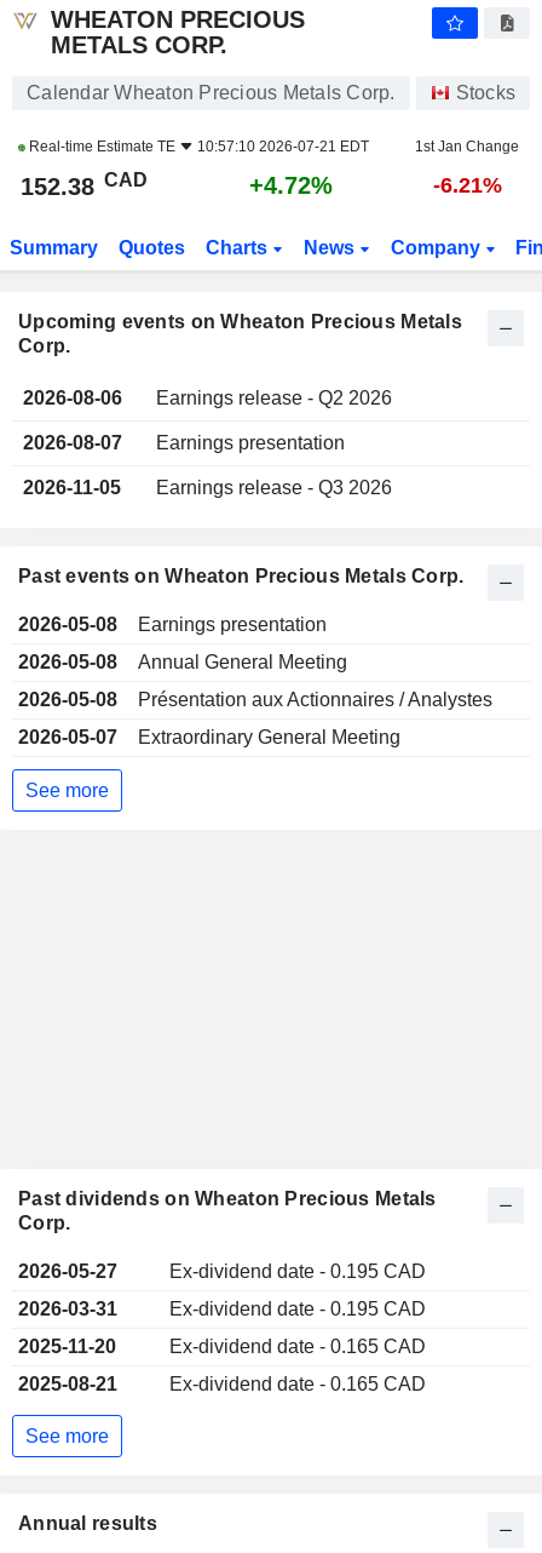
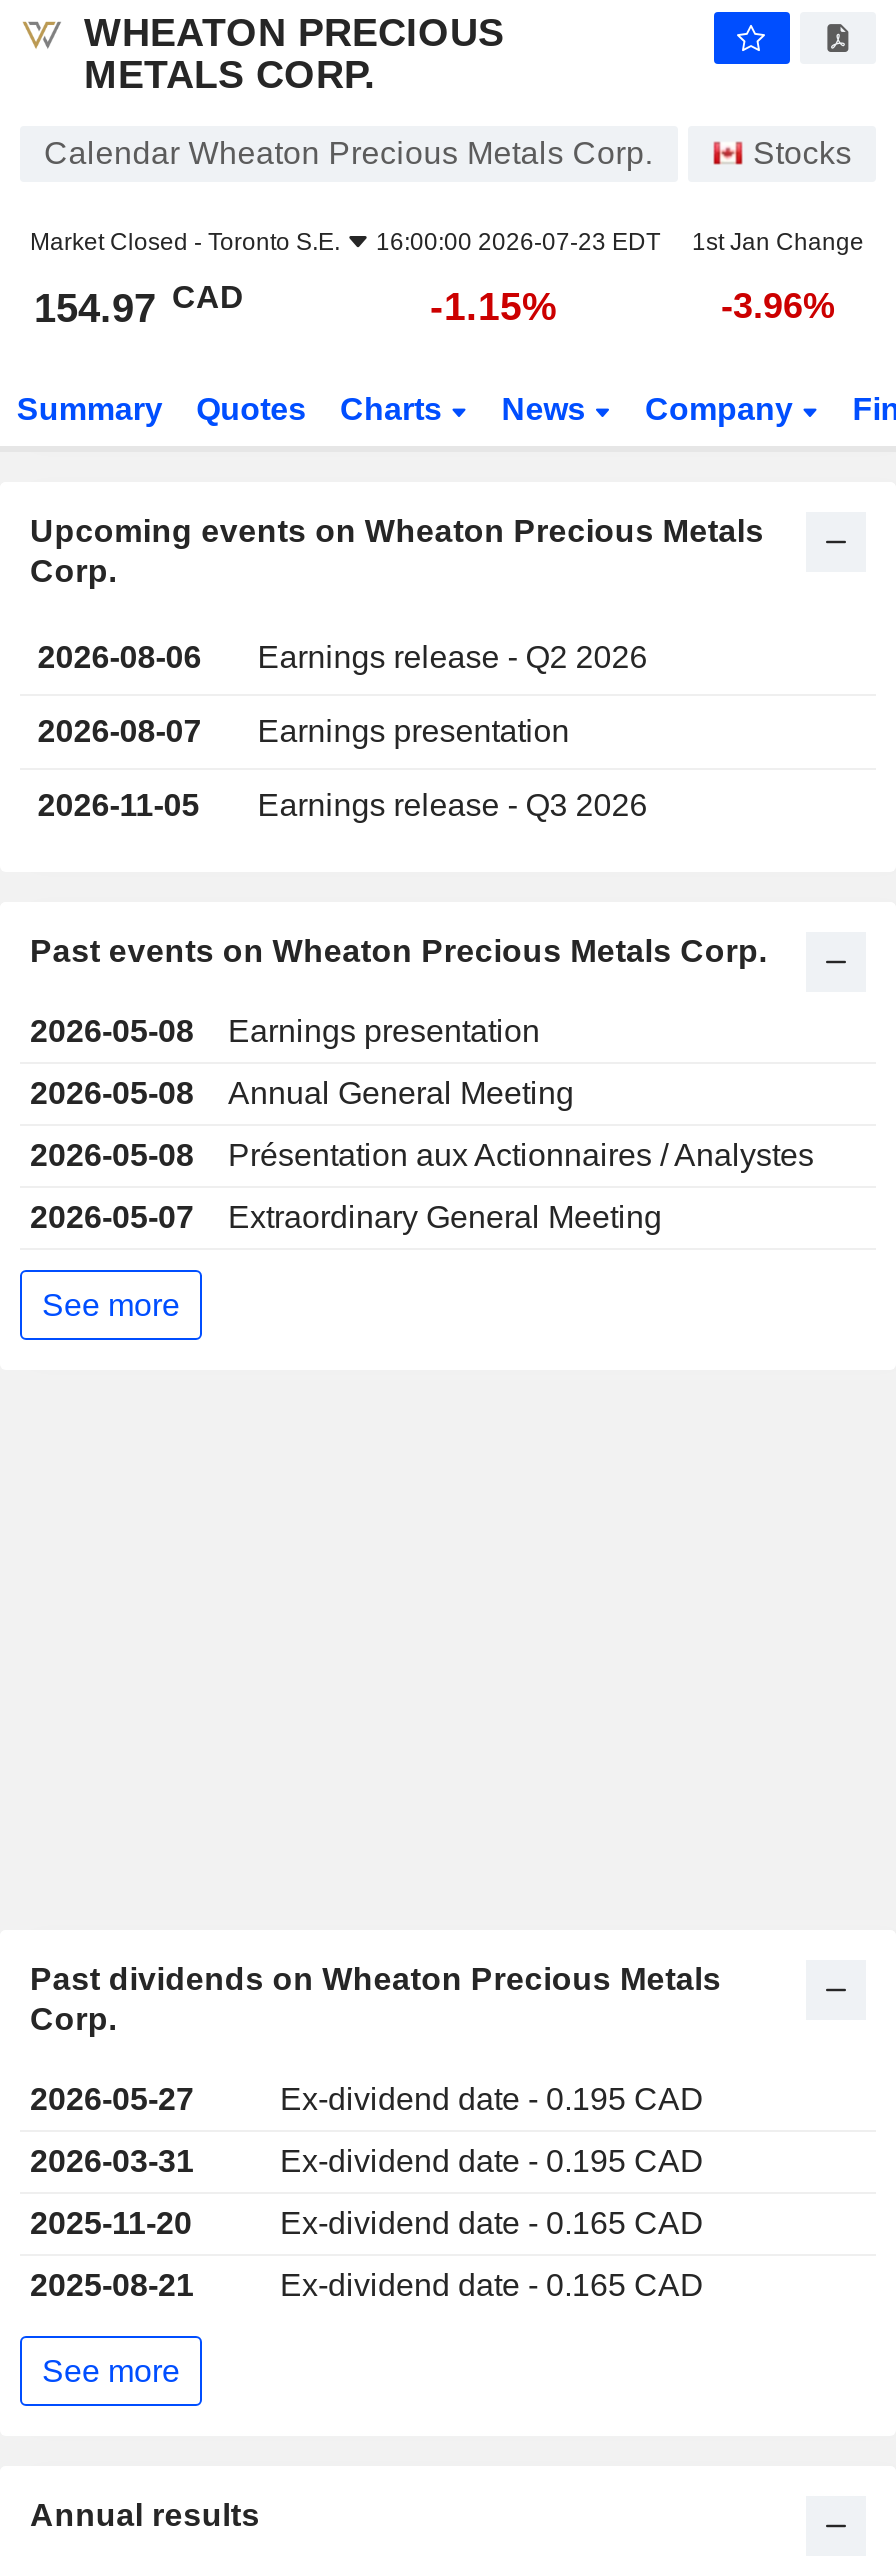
[25,138,369,155] Real-time Estimate TE | 10:57:10 2026-07-21 EDT -> [30,228,660,256] Market Closed - Toronto S.E. | 16:00:00 2026-07-23 EDT
[21,169,148,200] 152.38 CAD -> [34,279,244,330] 154.97 CAD
[249,172,333,199] +4.72% -> [430,284,558,328] -1.15%
[433,173,501,197] -6.21% -> [721,286,835,326] -3.96%

